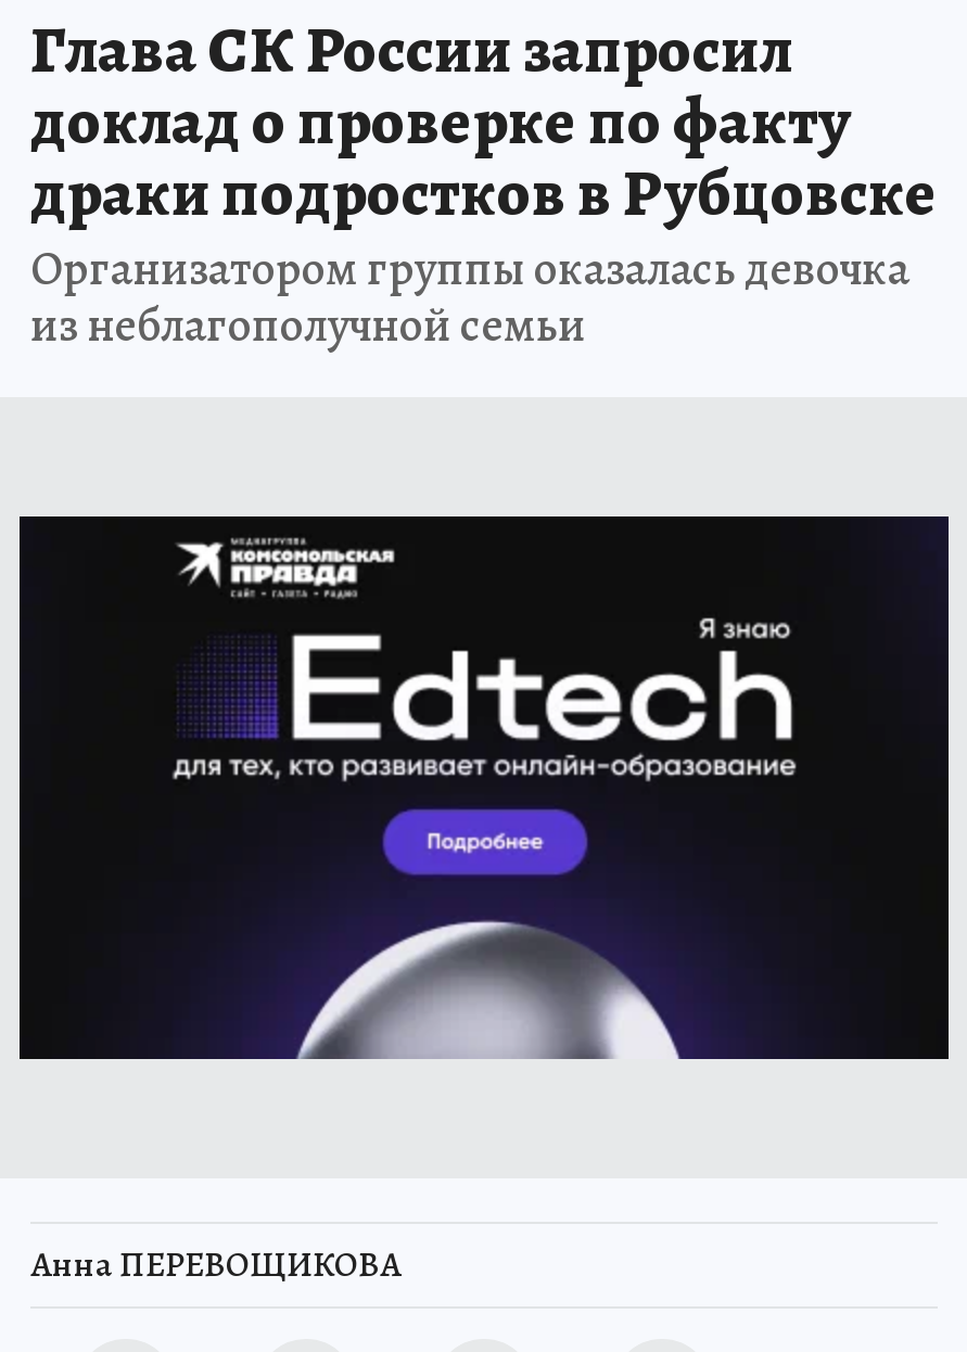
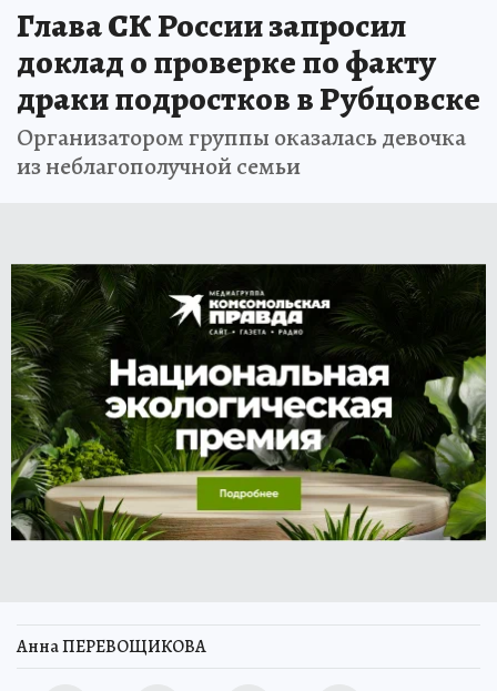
[17,514,951,1061] [image] -> [10,264,487,541] [image]

